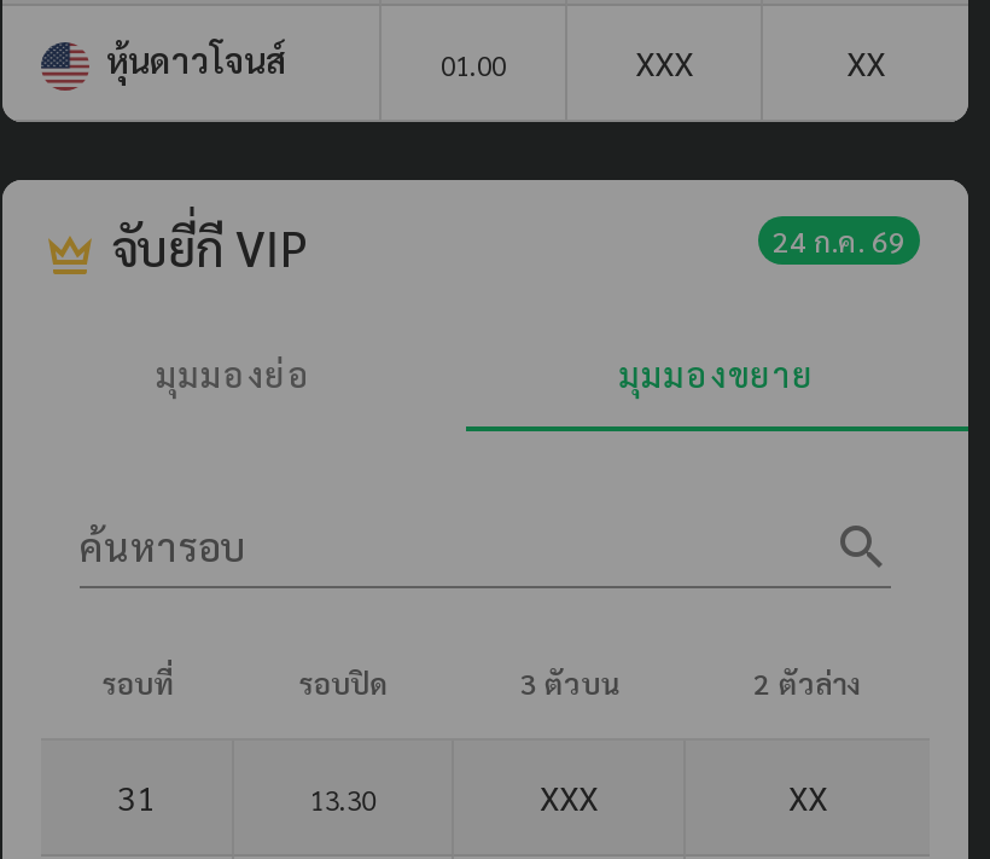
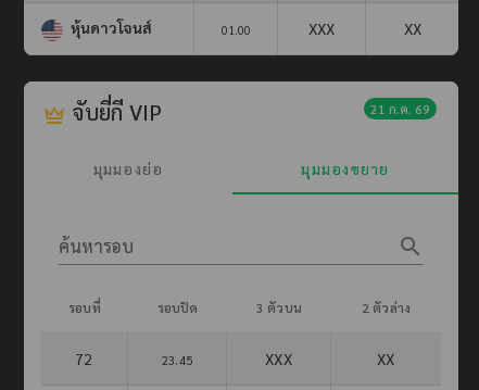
[773,221,905,259] 24 ก.ค. 69 -> [370,100,430,117] 21 ก.ค. 69
[117,774,156,817] 31 -> [75,349,93,368] 72
[310,781,376,817] 13.30 -> [162,352,192,368] 23.45

